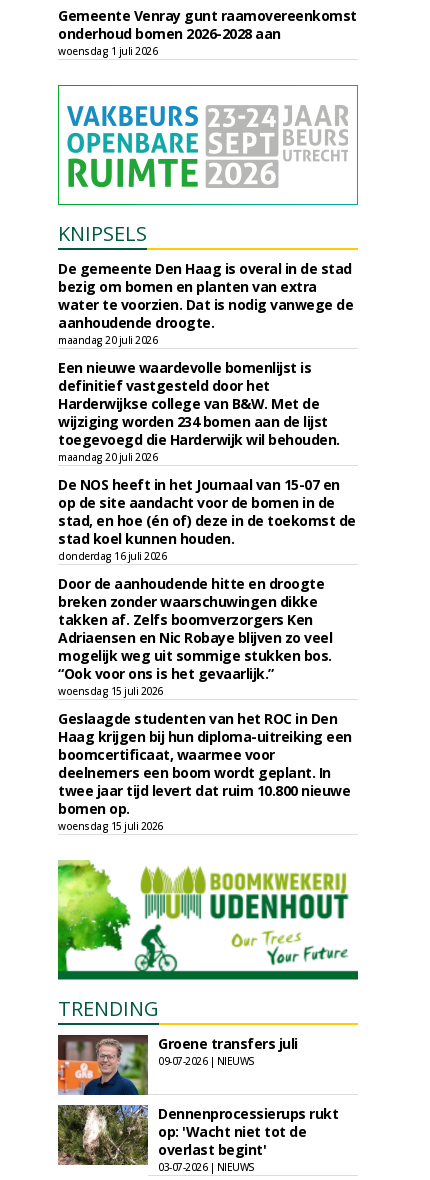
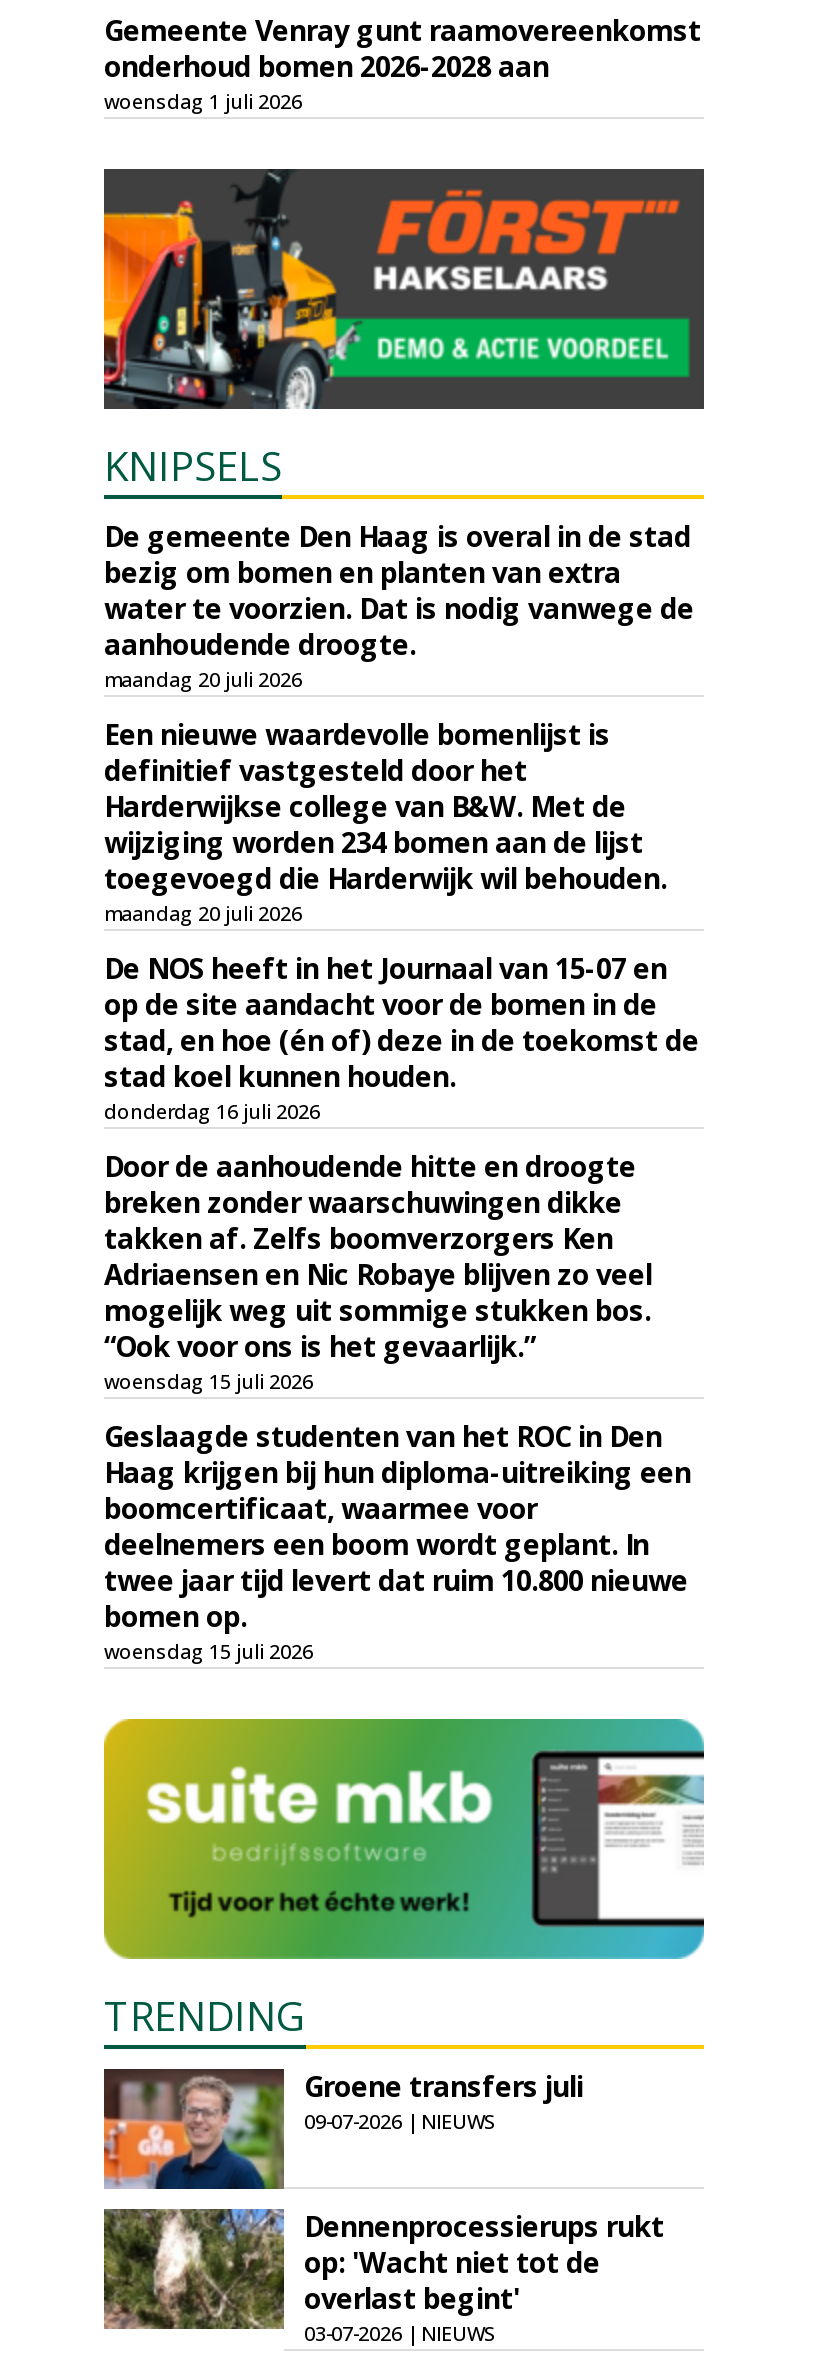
[57,84,359,206] [image] -> [102,167,706,411] [image]
[57,859,359,981] [image] -> [102,1717,706,1959] [image]

